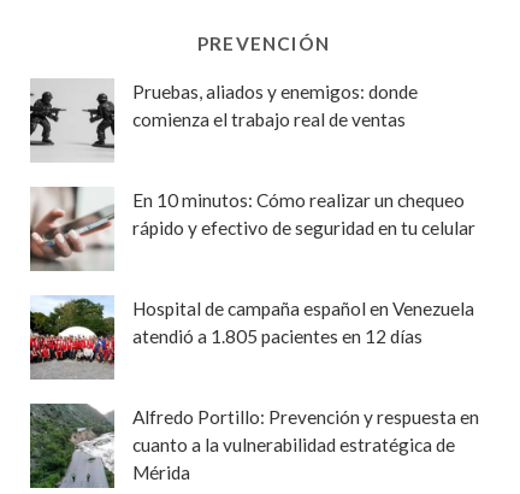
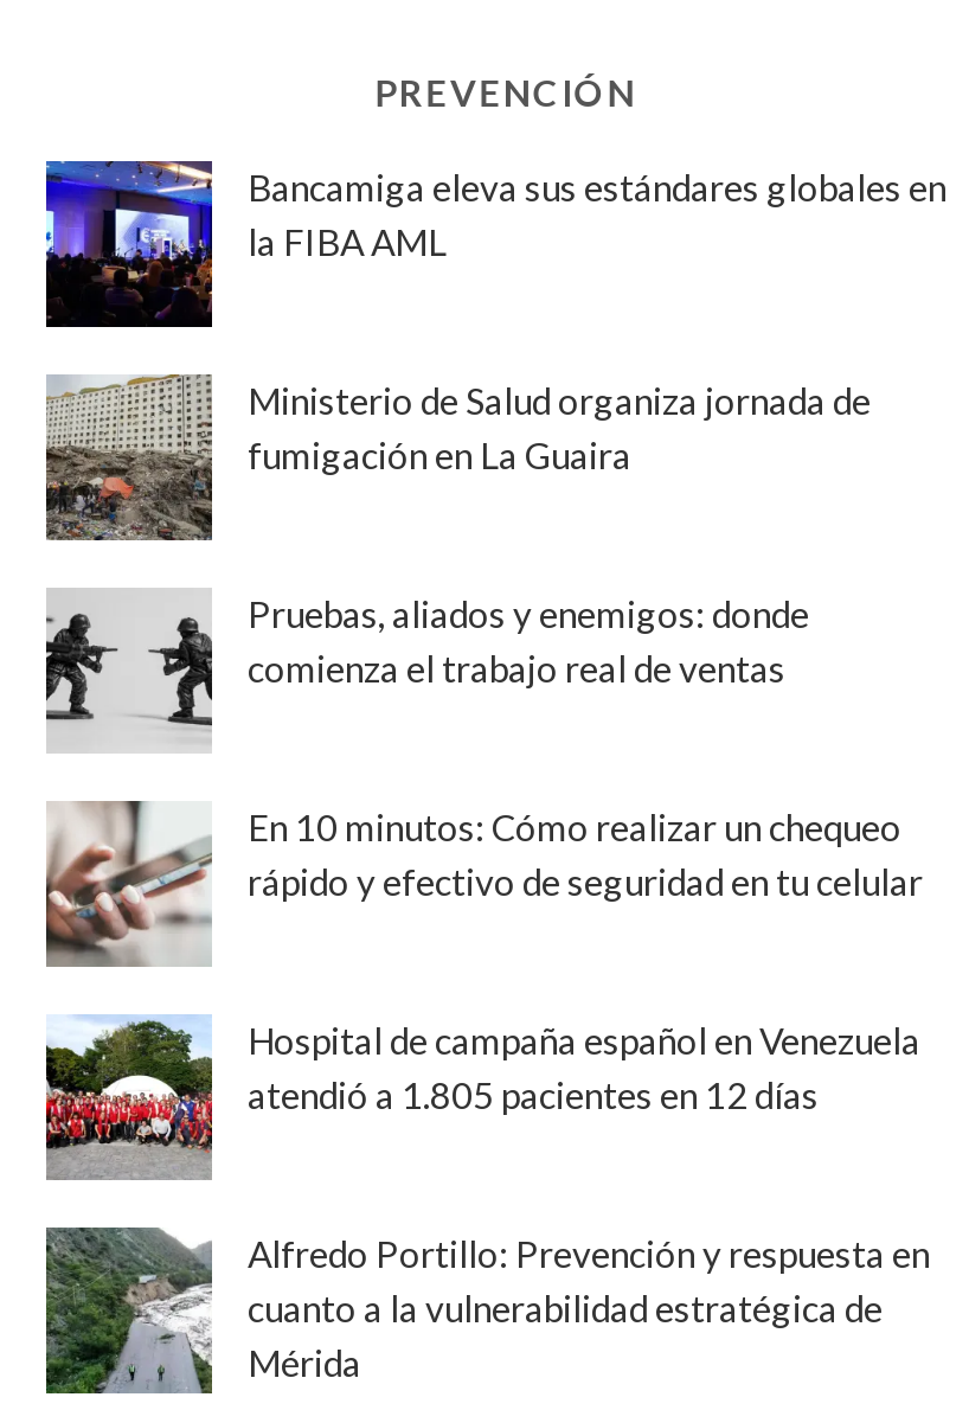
none -> [44,159,946,329] [image] | Bancamiga eleva sus estándares globales en | la FIBA AML
none -> [46,372,871,543] [image] | Ministerio de Salud organiza jornada de | fumigación en La Guaira

